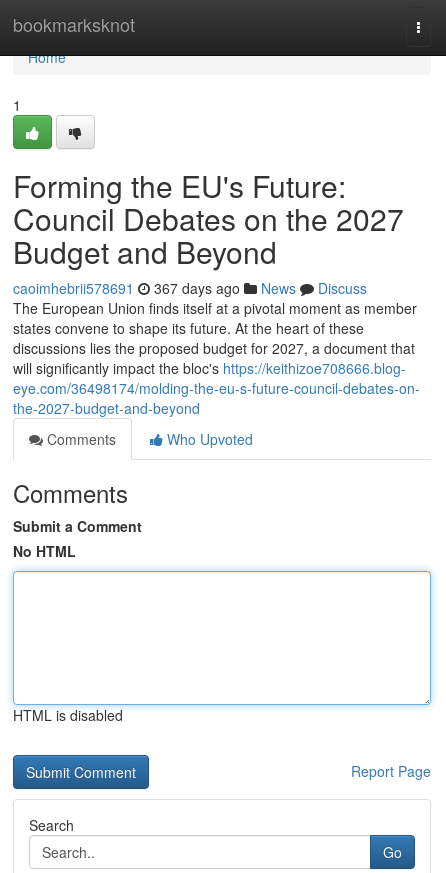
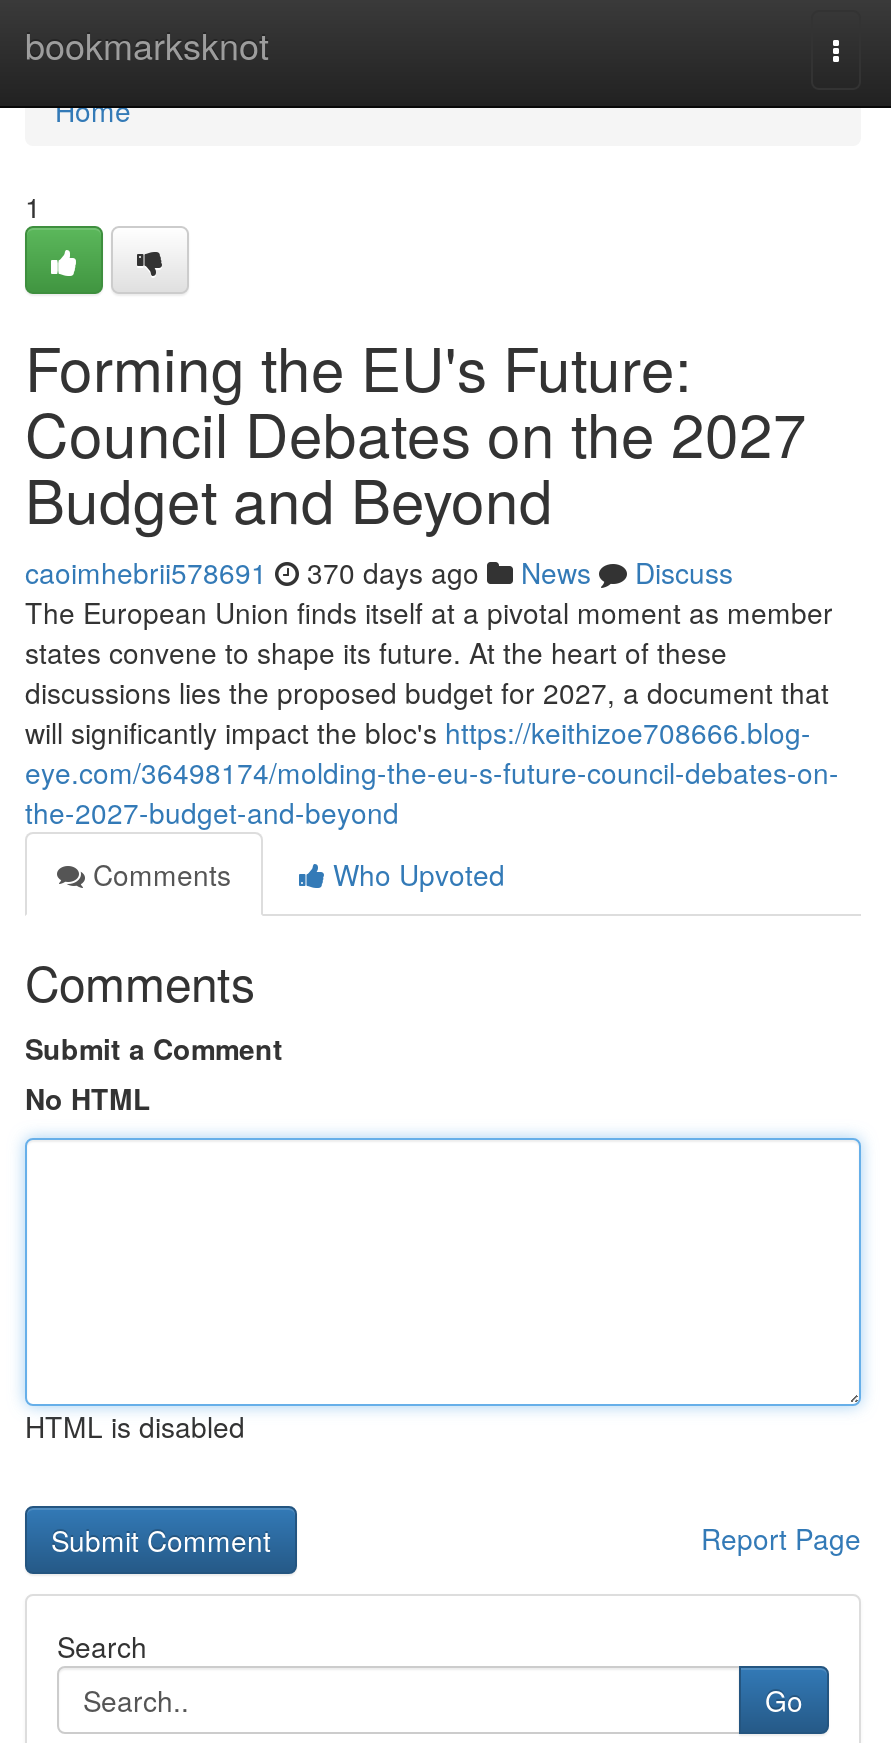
[13,278,367,298] caoimhebrii578691 367 days ago News Discuss -> [25,552,733,592] caoimhebrii578691 370 days ago News Discuss

